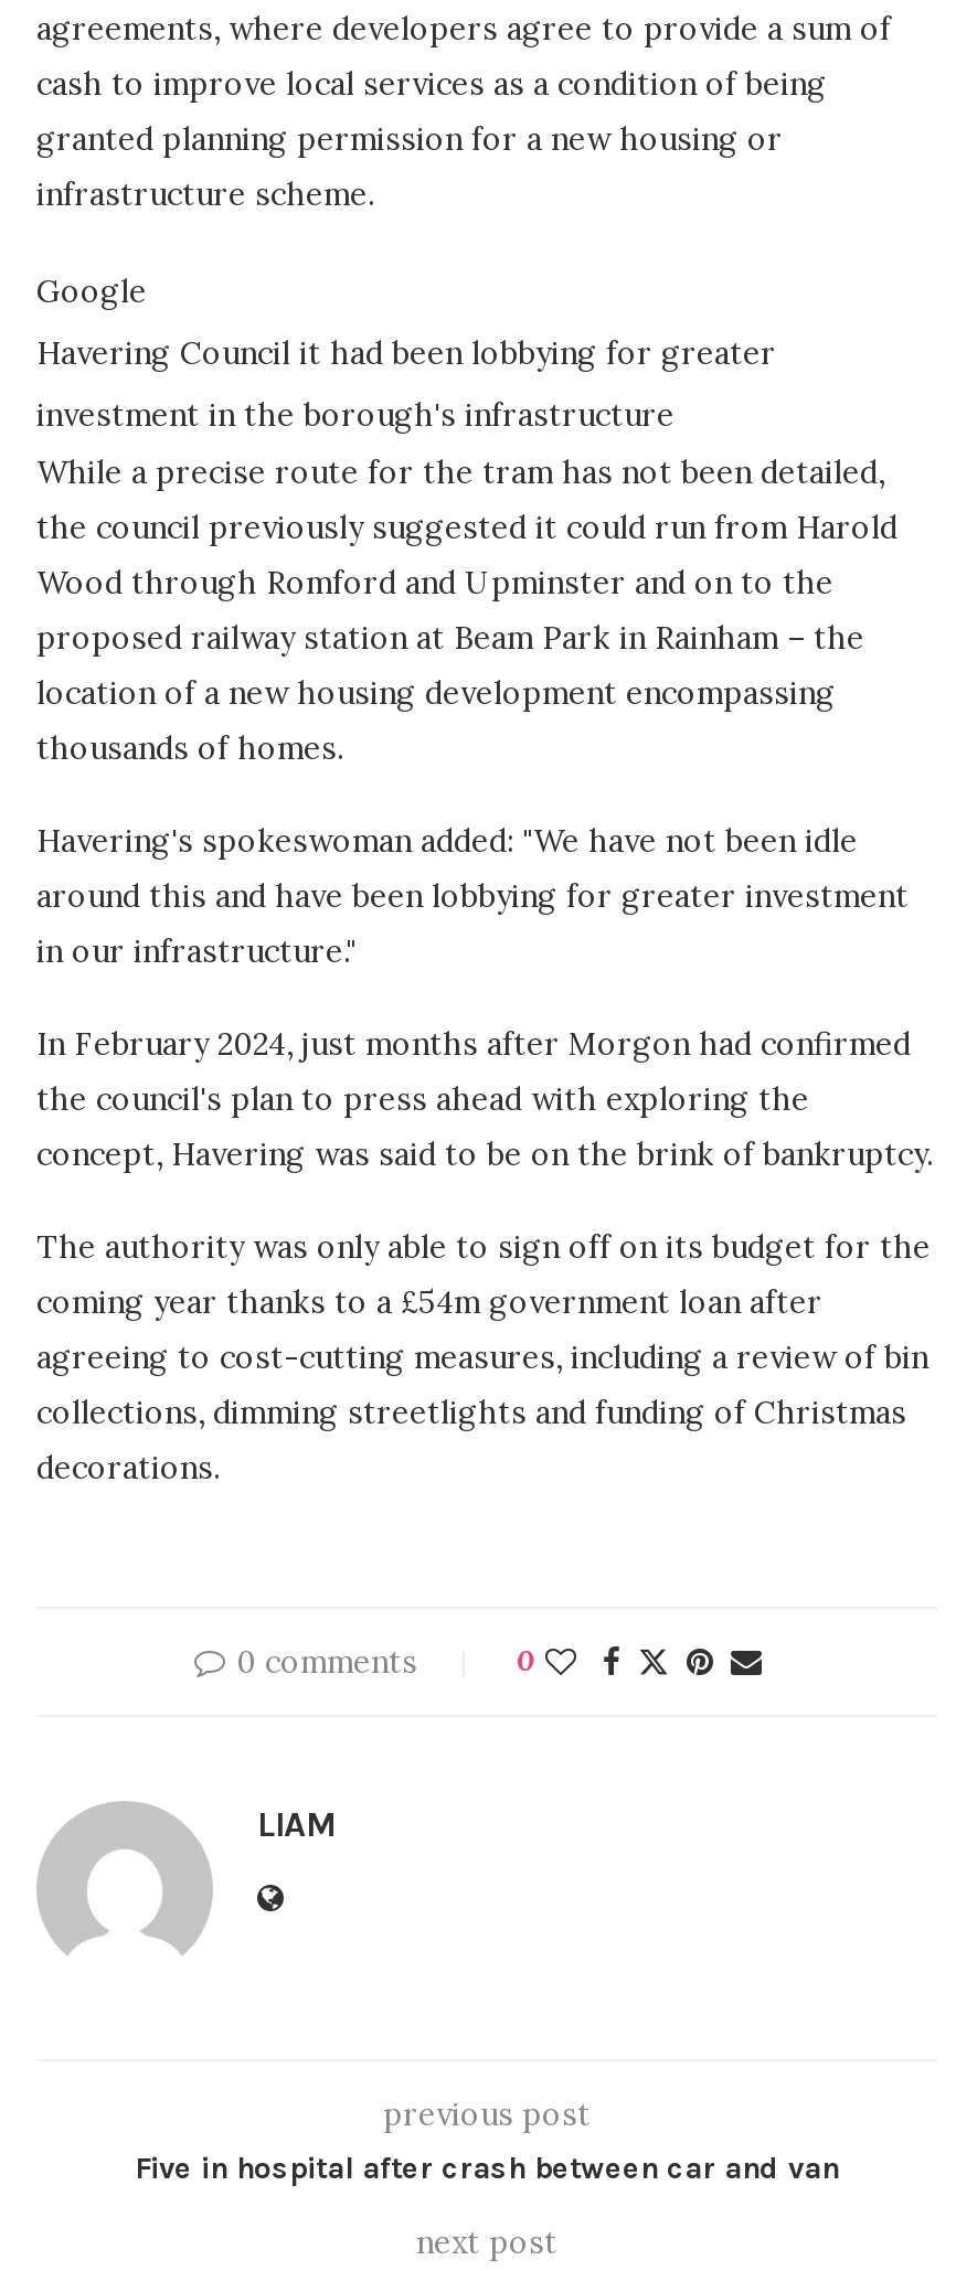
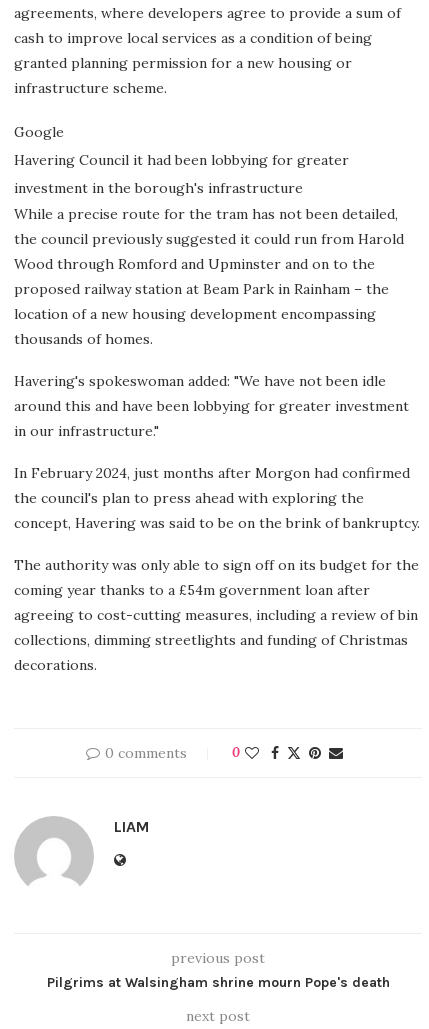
[135,2150,839,2187] Five in hospital after crash between car and van -> [46,974,389,991] Pilgrims at Walsingham shrine mourn Pope's death

